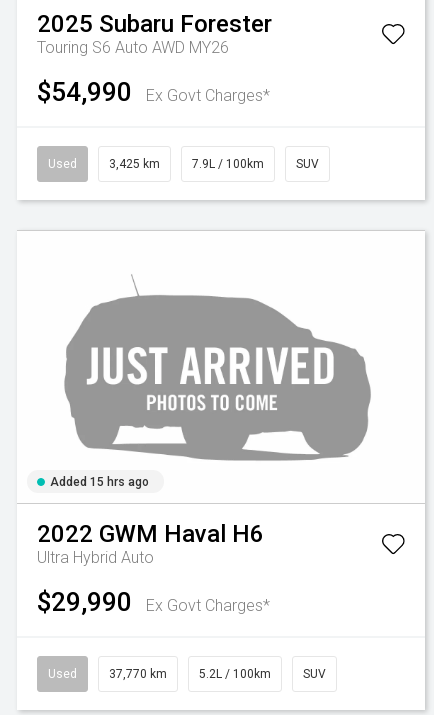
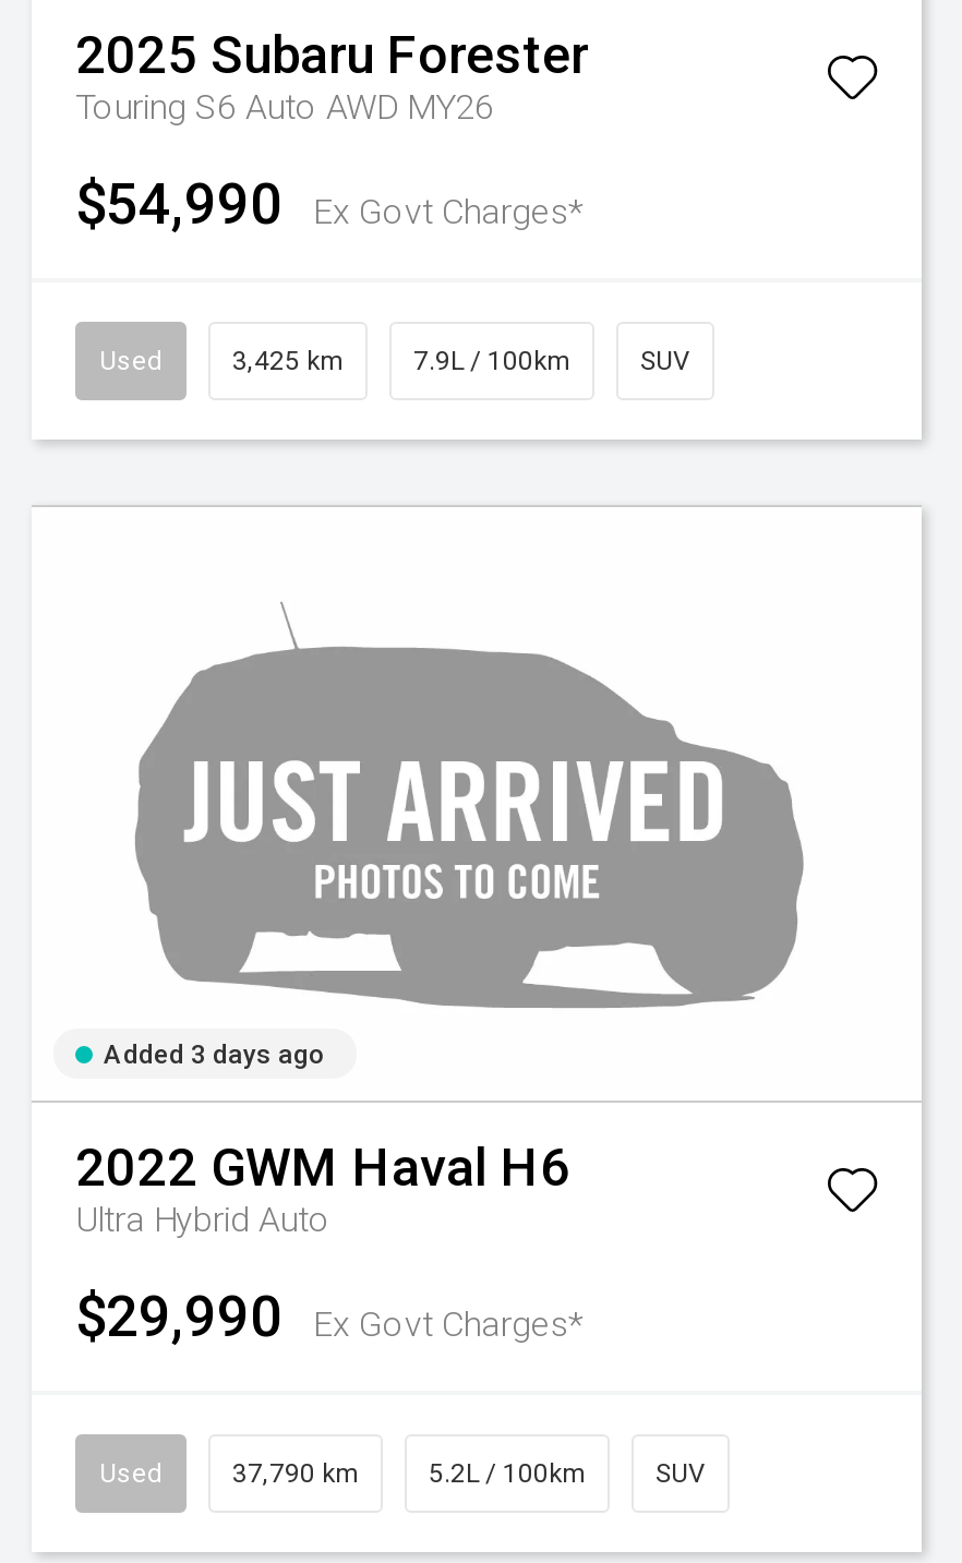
[50,475,149,489] Added 15 hrs ago -> [104,1039,324,1070] Added 3 days ago
[109,667,167,681] 37,770 km -> [232,1458,359,1489] 37,790 km

